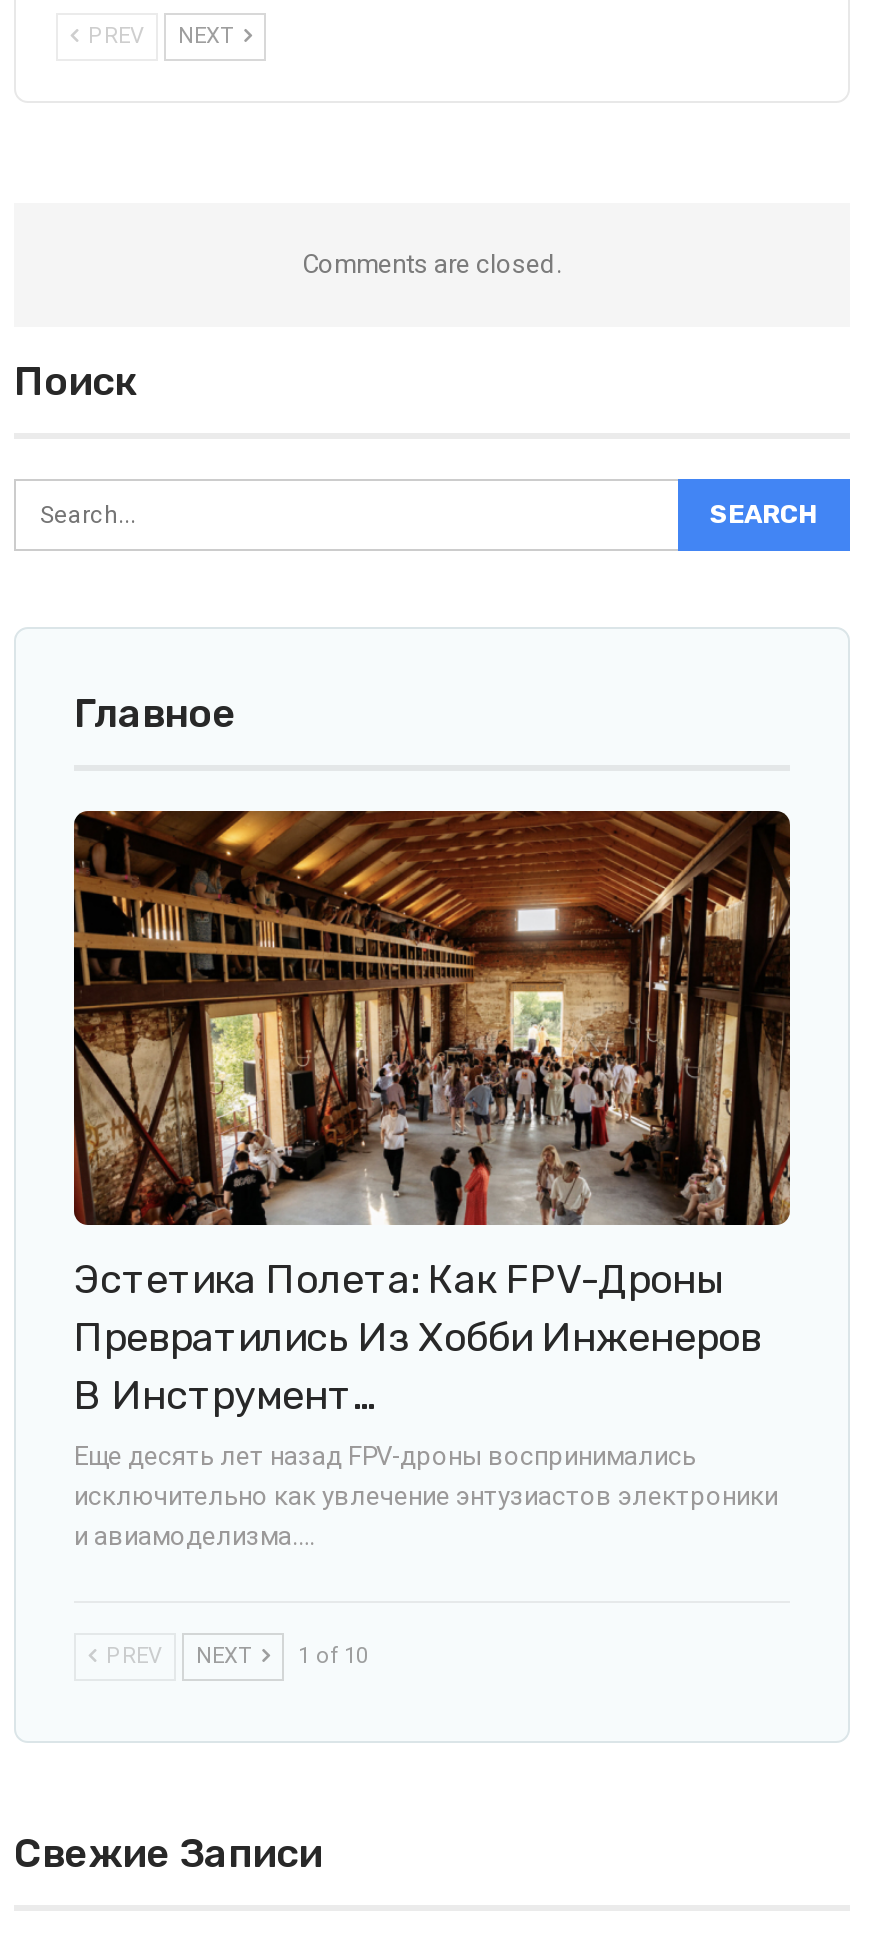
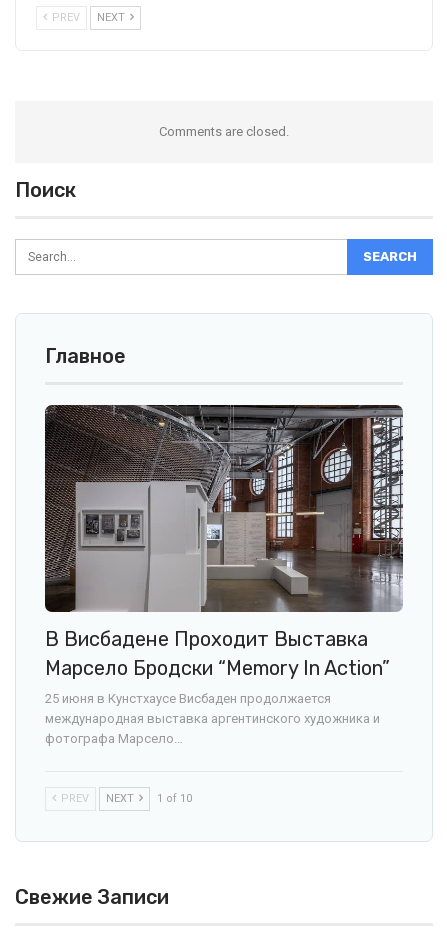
[72,809,792,1419] [image] | Эстетика Полета: Как FPV-Дроны | Превратились Из Хобби Инженеров | В Инструмент… -> [44,404,404,680] [image] | В Висбадене Проходит Выставка | Марсело Бродски “Memory In Action”
[74,1441,778,1551] Еще десять лет назад FPV-дроны воспринимались | исключительно как увлечение энтузиастов электроники | и авиамоделизма.… -> [45,691,380,746] 25 июня в Кунстхаусе Висбаден продолжается | международная выставка аргентинского художника и | фотографа Марсело…

